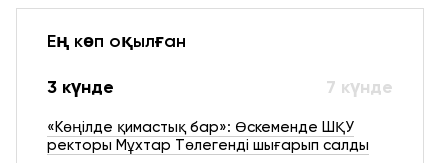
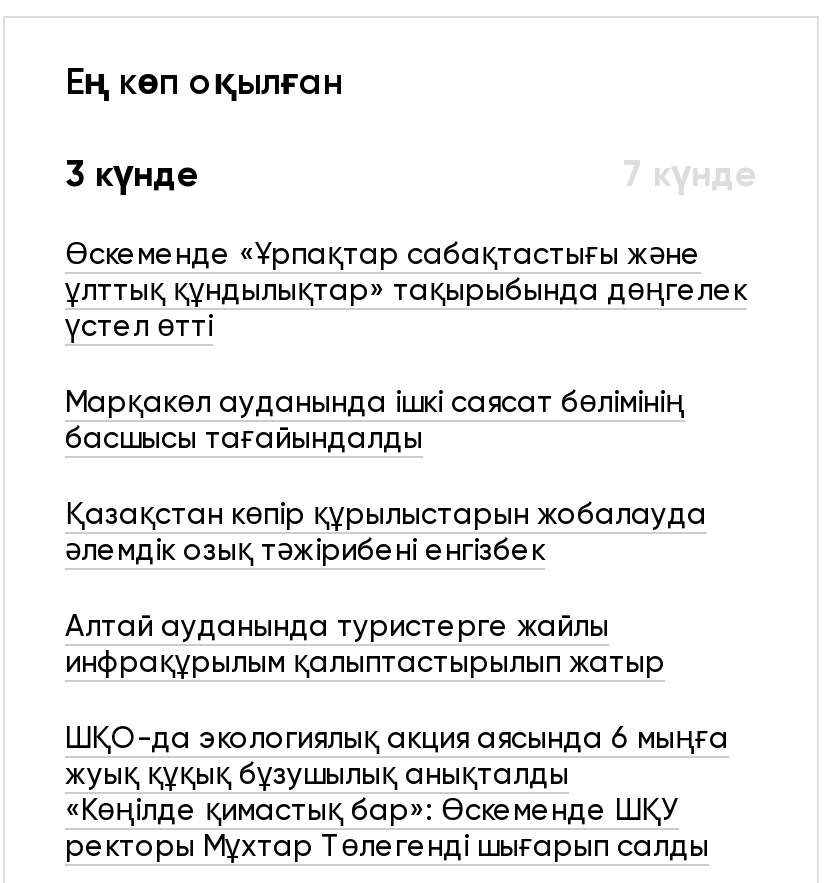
none -> [65,236,747,792] Өскеменде «Ұрпақтар сабақтастығы және | ұлттық құндылықтар» тақырыбында дөңгелек | үстел өтті | Марқакөл ауданында ішкі саясат бөлімінің | басшысы тағайындалды | Қазақстан көпір құрылыстарын жобалауда | әлемдік озық тәжірибені енгізбек | Алтай ауданында туристерге жайлы | инфрақұрылым қалыптастырылып жатыр | ШҚО-да экологиялық акция аясында 6 мыңға | жуық құқық бұзушылық анықталды

